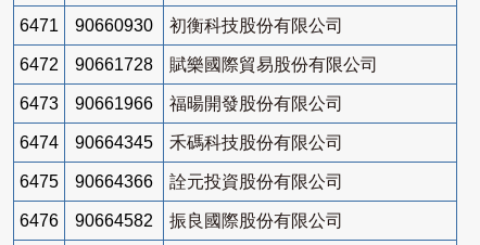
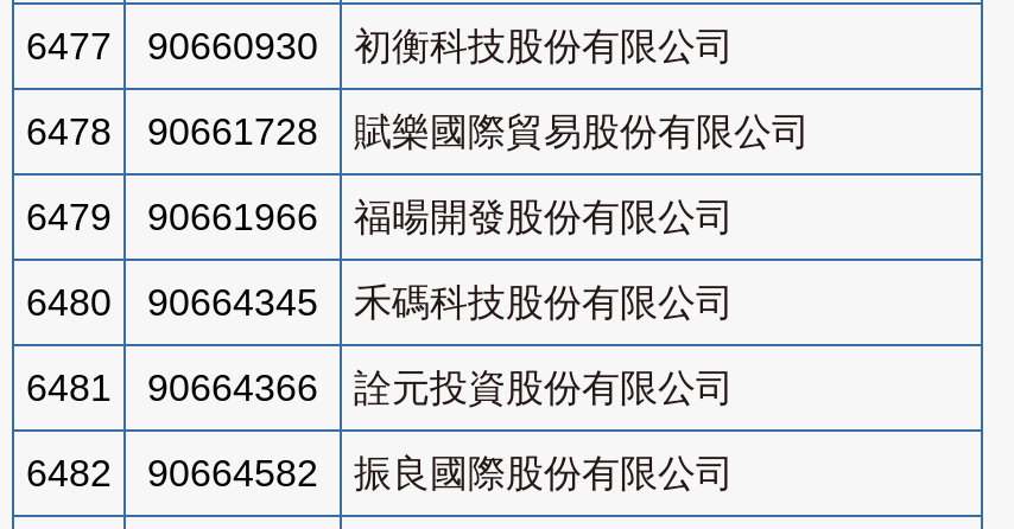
[20,16,343,35] 6471 90660930 初衡科技股份有限公司 -> [26,26,734,66] 6477 90660930 初衡科技股份有限公司
[20,55,378,74] 6472 90661728 賦樂國際貿易股份有限公司 -> [26,111,810,152] 6478 90661728 賦樂國際貿易股份有限公司
[20,94,343,113] 6473 90661966 福暘開發股份有限公司 -> [26,197,734,237] 6479 90661966 福暘開發股份有限公司
[20,133,343,152] 6474 90664345 禾碼科技股份有限公司 -> [26,282,734,322] 6480 90664345 禾碼科技股份有限公司
[20,172,343,191] 6475 90664366 詮元投資股份有限公司 -> [26,367,734,408] 6481 90664366 詮元投資股份有限公司
[20,211,343,230] 6476 90664582 振良國際股份有限公司 -> [26,453,734,493] 6482 90664582 振良國際股份有限公司

